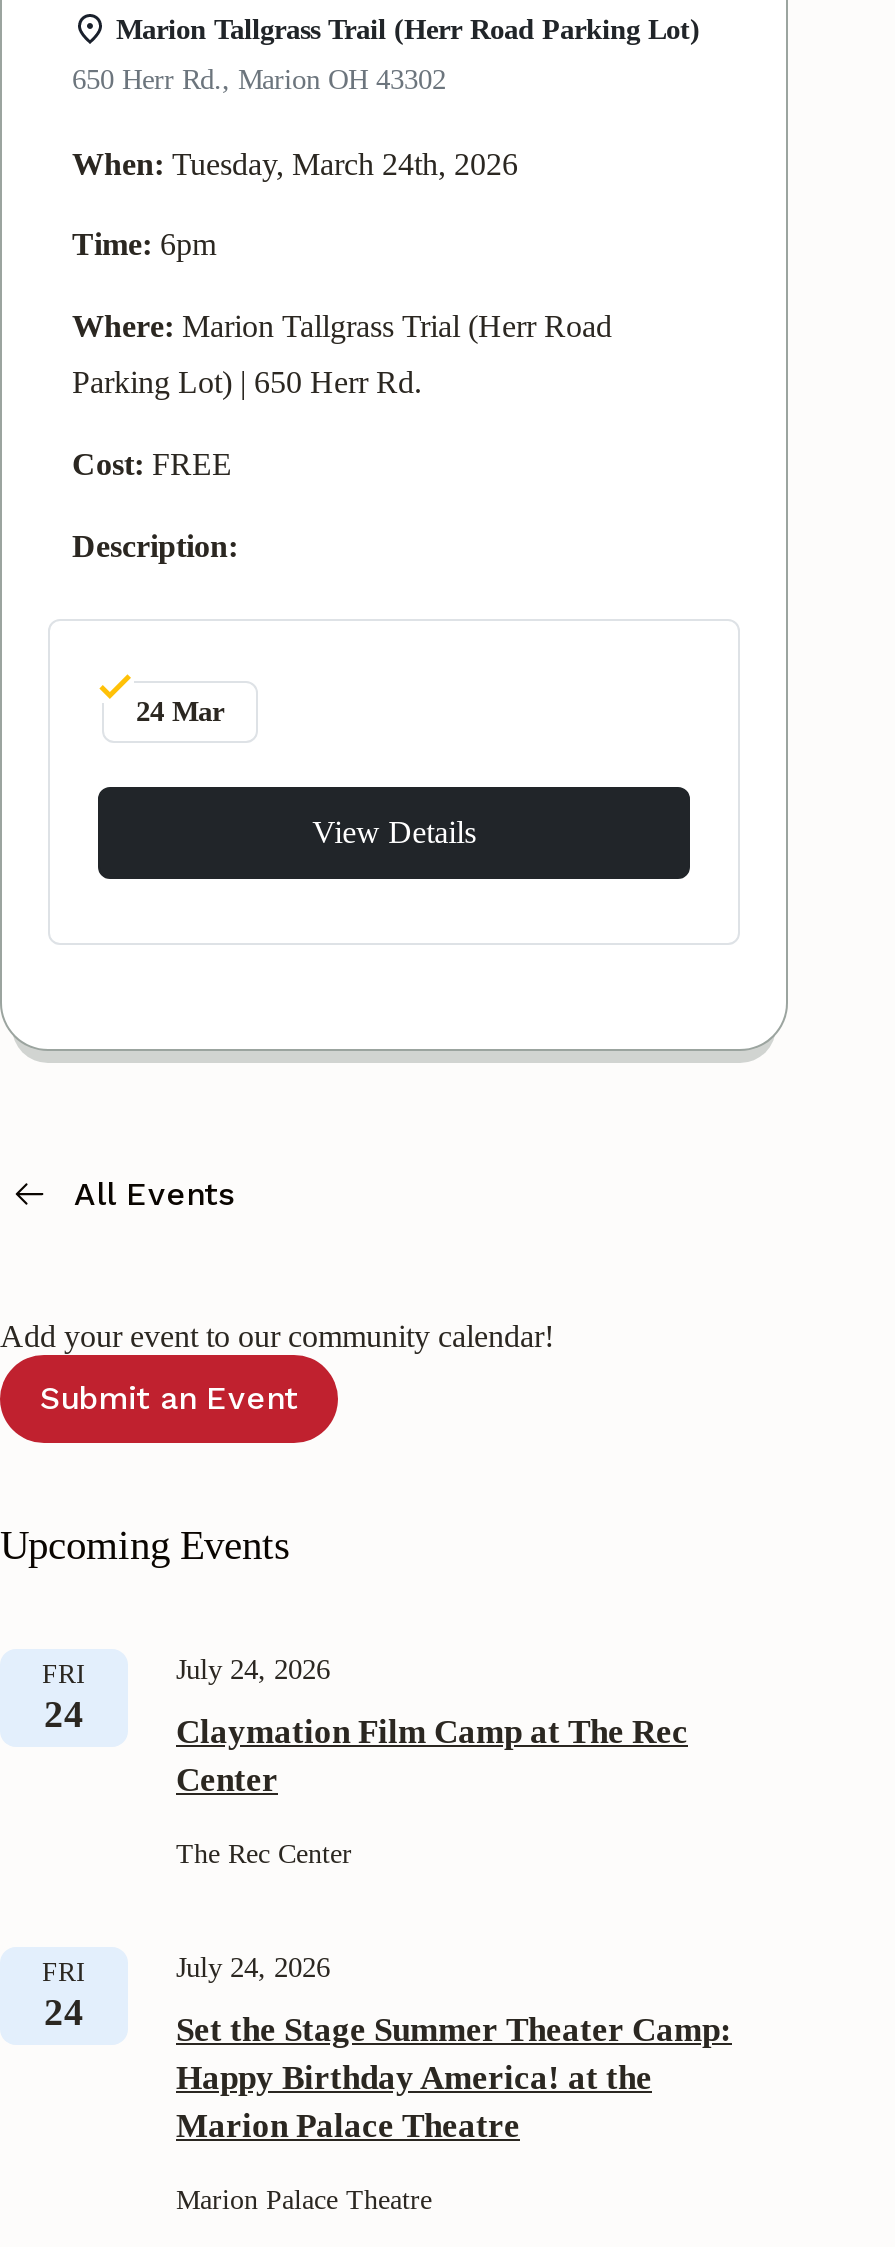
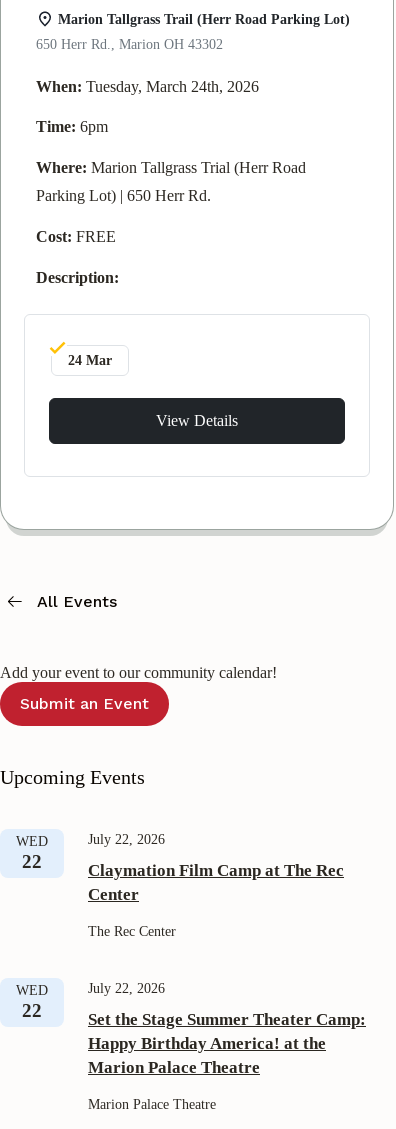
[42,1660,86,1736] FRI | 24 -> [16,834,48,872] WED | 22
[176,1652,330,1684] July 24, 2026 -> [88,830,165,846] July 22, 2026
[42,1958,86,2034] FRI | 24 -> [16,983,48,1021] WED | 22
[176,1950,330,1982] July 24, 2026 -> [88,979,165,995] July 22, 2026

